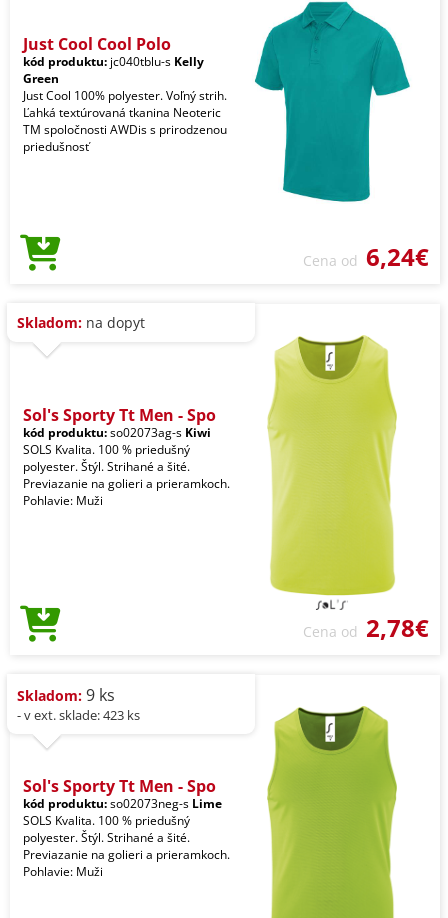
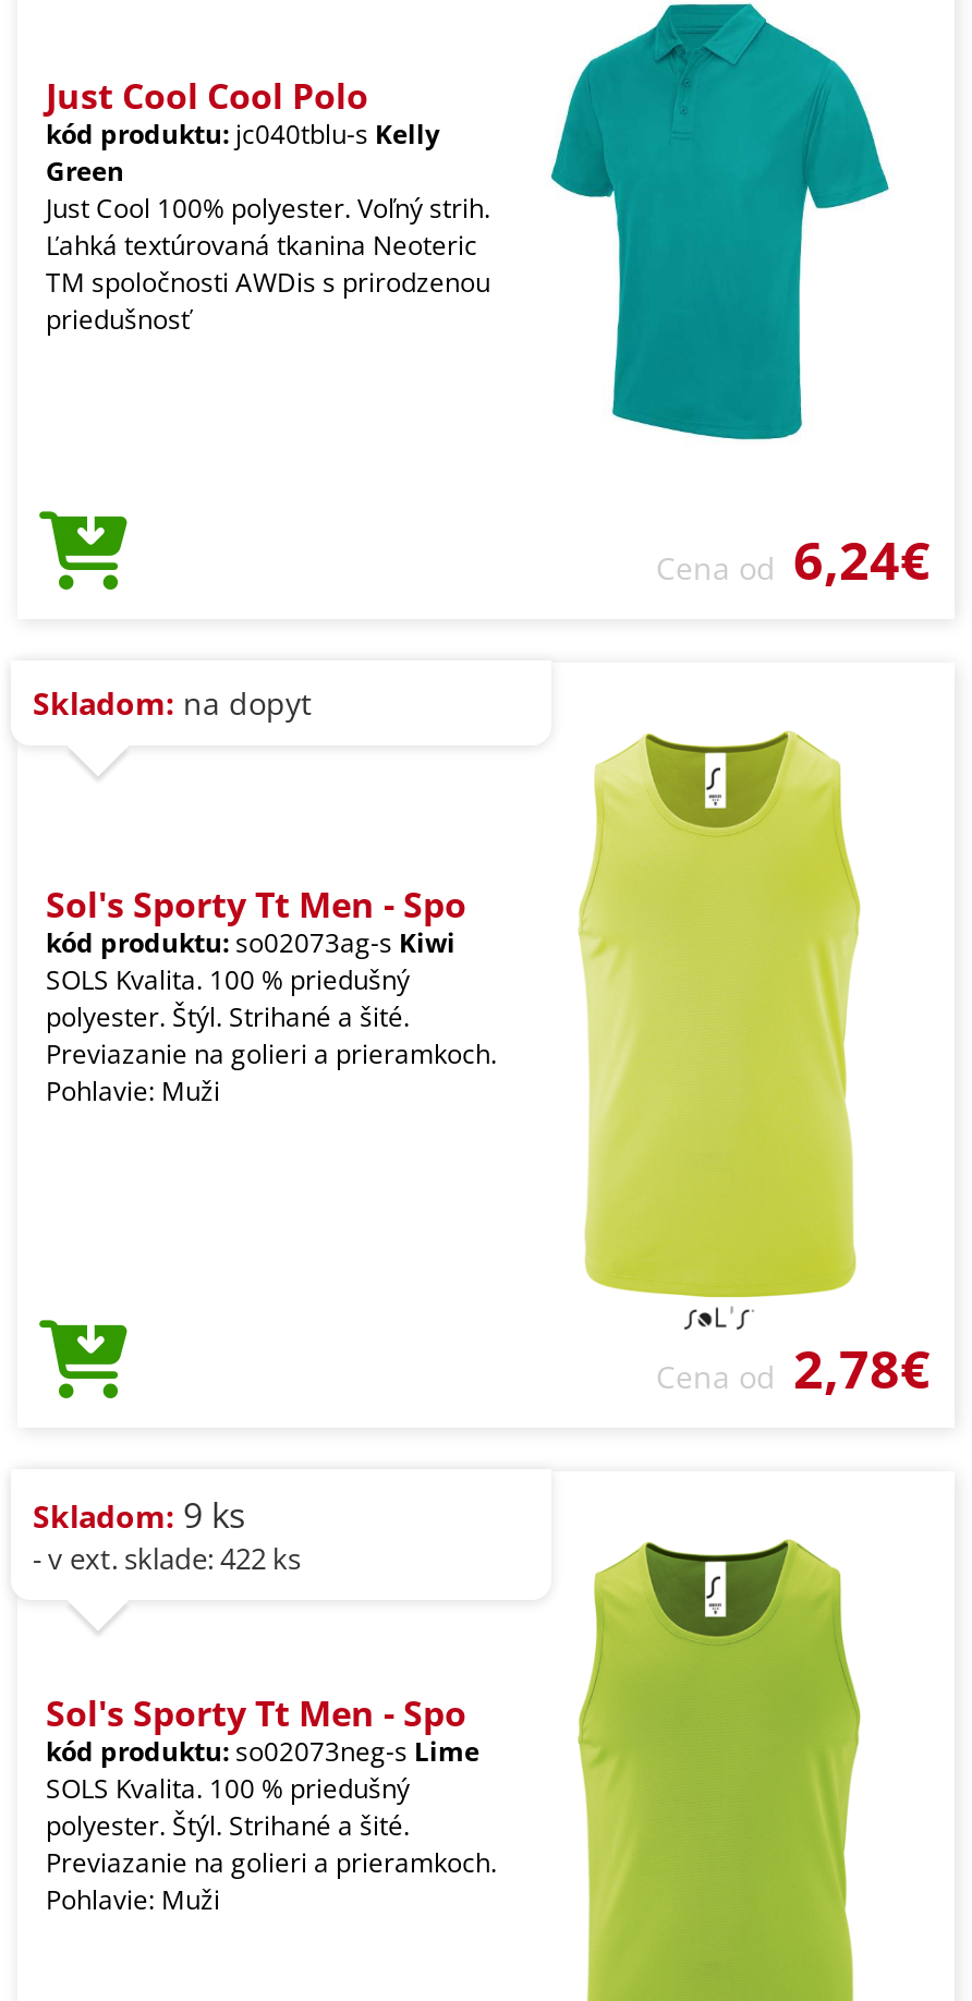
[17,706,140,724] - v ext. sklade: 423 ks -> [33,1540,301,1579] - v ext. sklade: 422 ks

